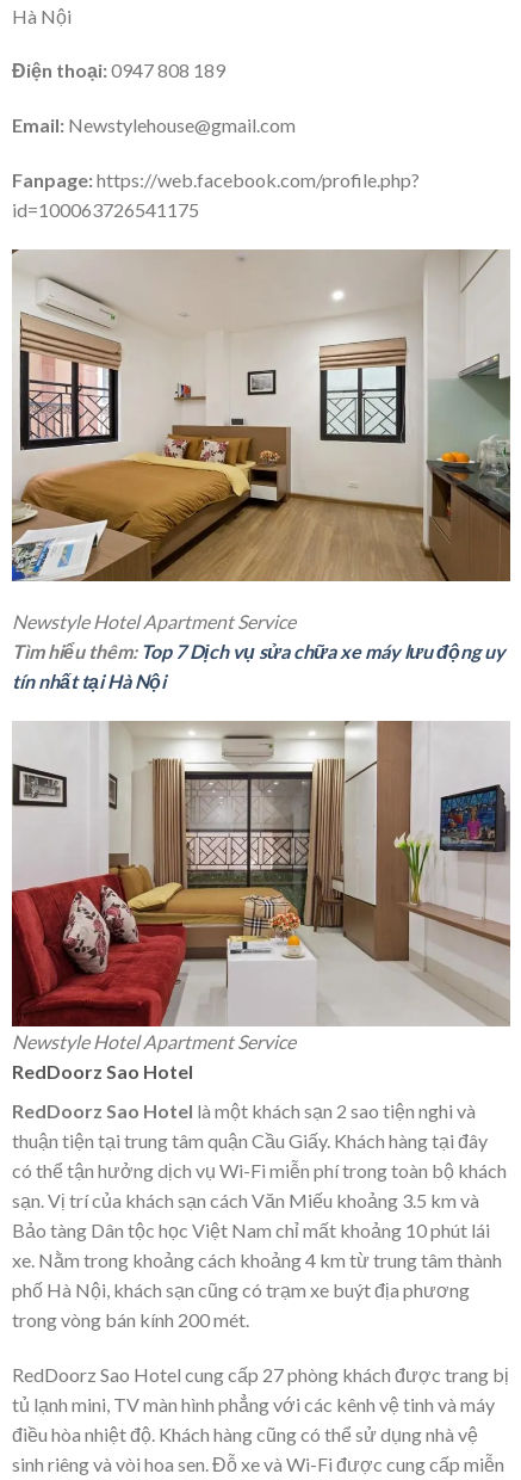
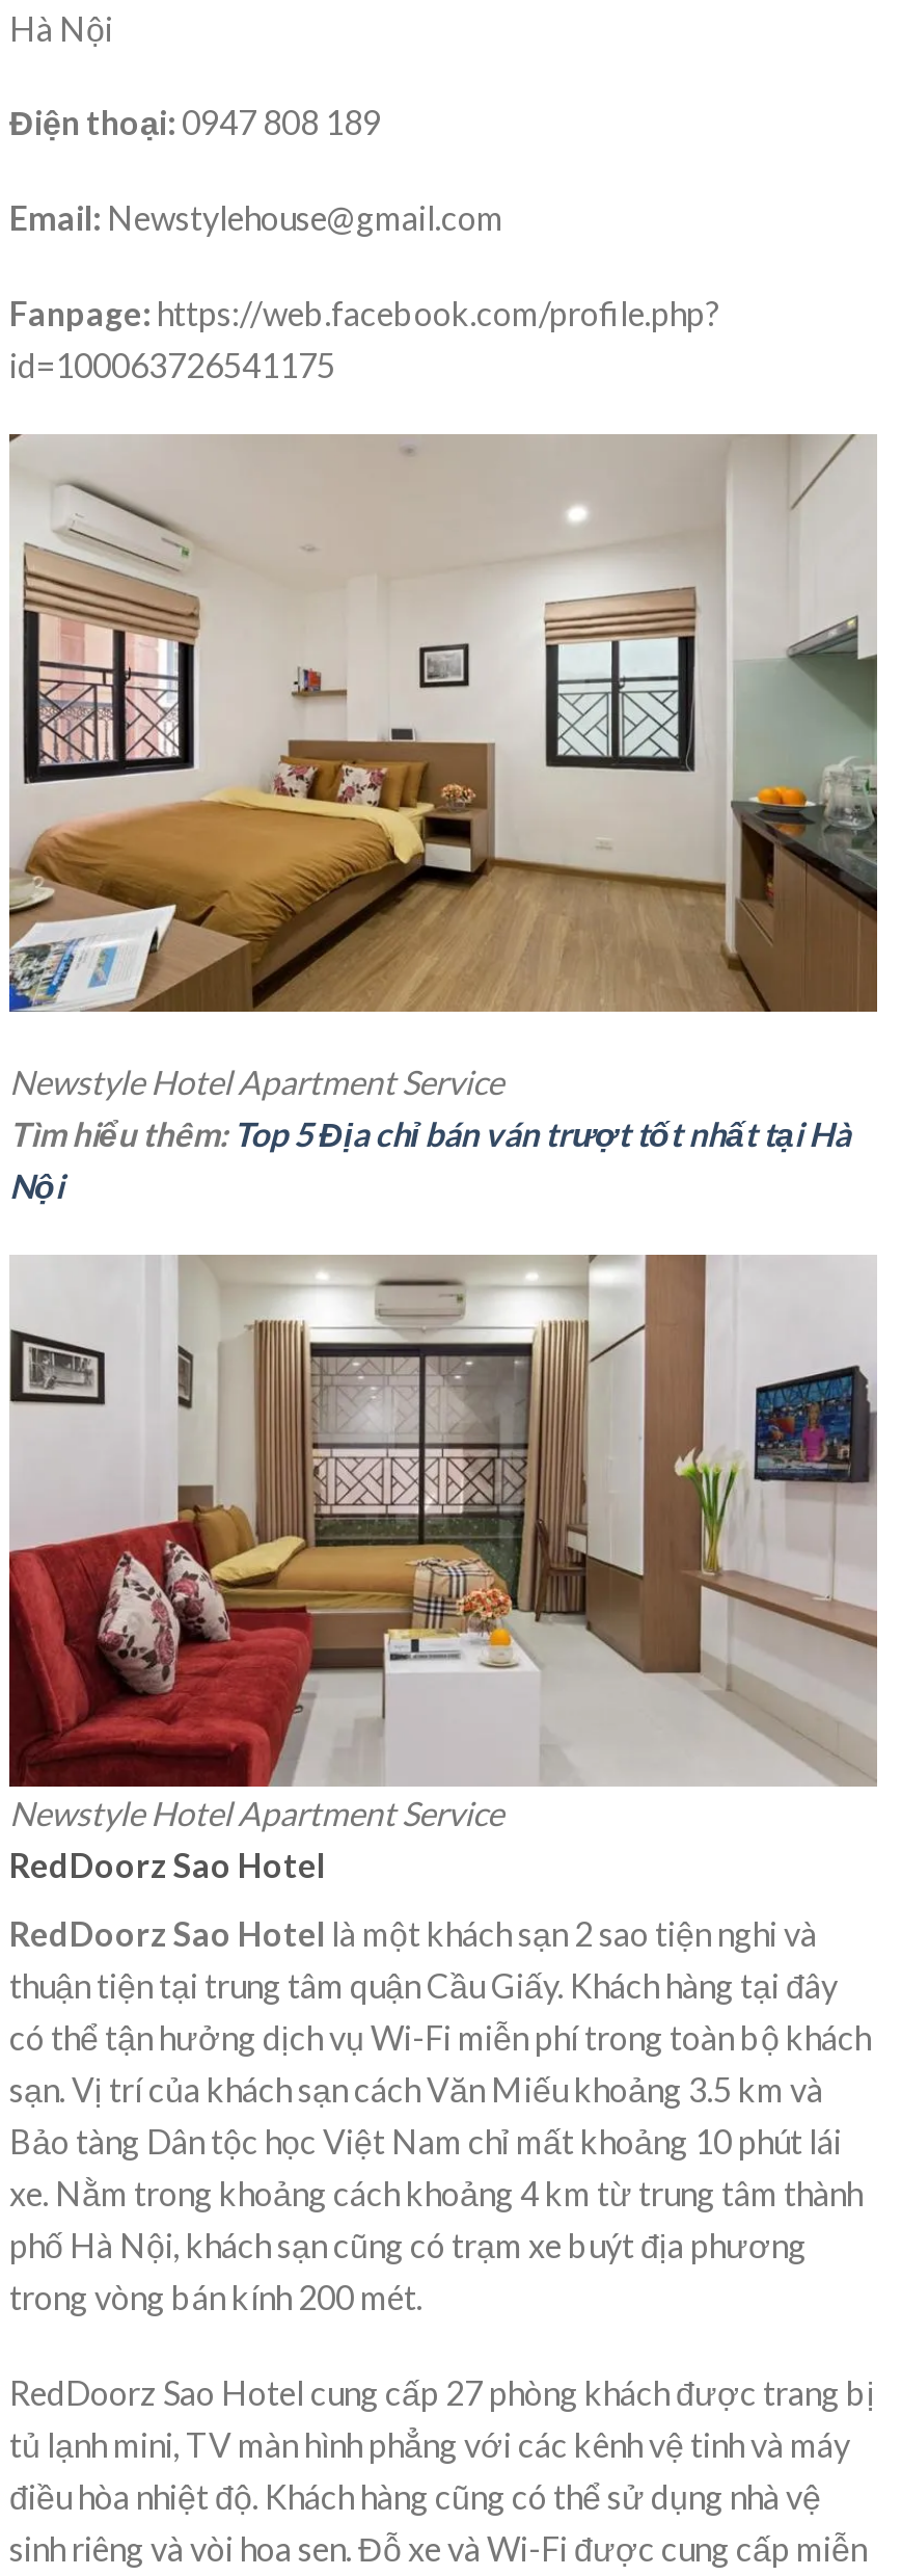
[12,640,506,692] Tìm hiểu thêm: Top 7 Dịch vụ sửa chữa xe máy lưu động uy | tín nhất tại Hà Nội -> [9,1114,850,1205] Tìm hiểu thêm: Top 5 Địa chỉ bán ván trượt tốt nhất tại Hà | Nội

